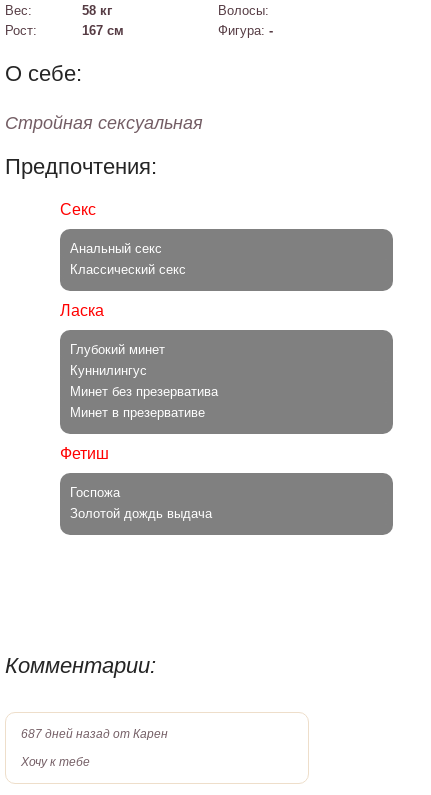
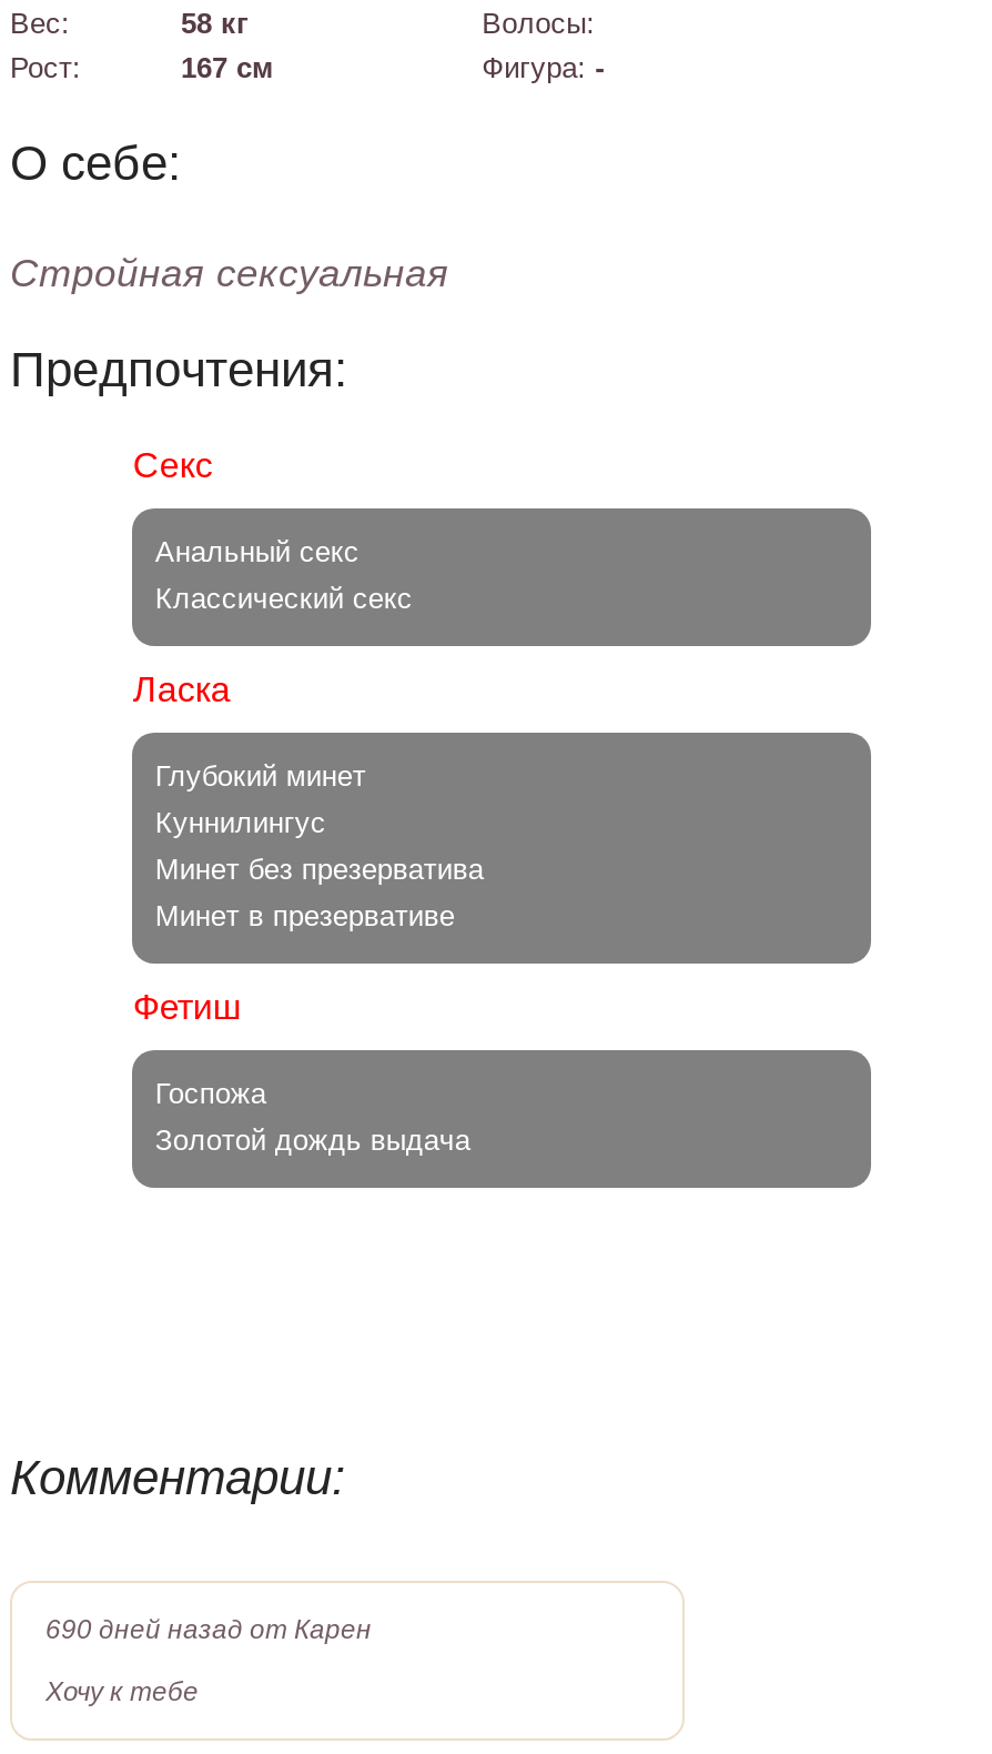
[21,727,168,741] 687 дней назад от Карен -> [45,1614,372,1645] 690 дней назад от Карен

